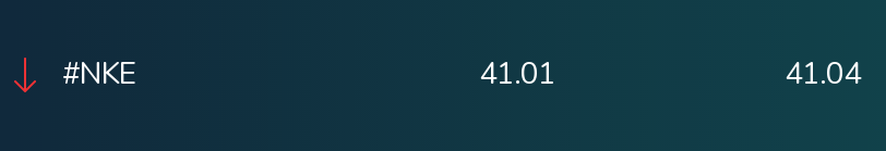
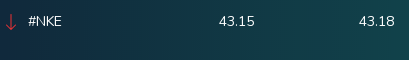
[479,53,555,95] 41.01 -> [219,12,254,31] 43.15
[785,53,861,95] 41.04 -> [359,12,394,31] 43.18

